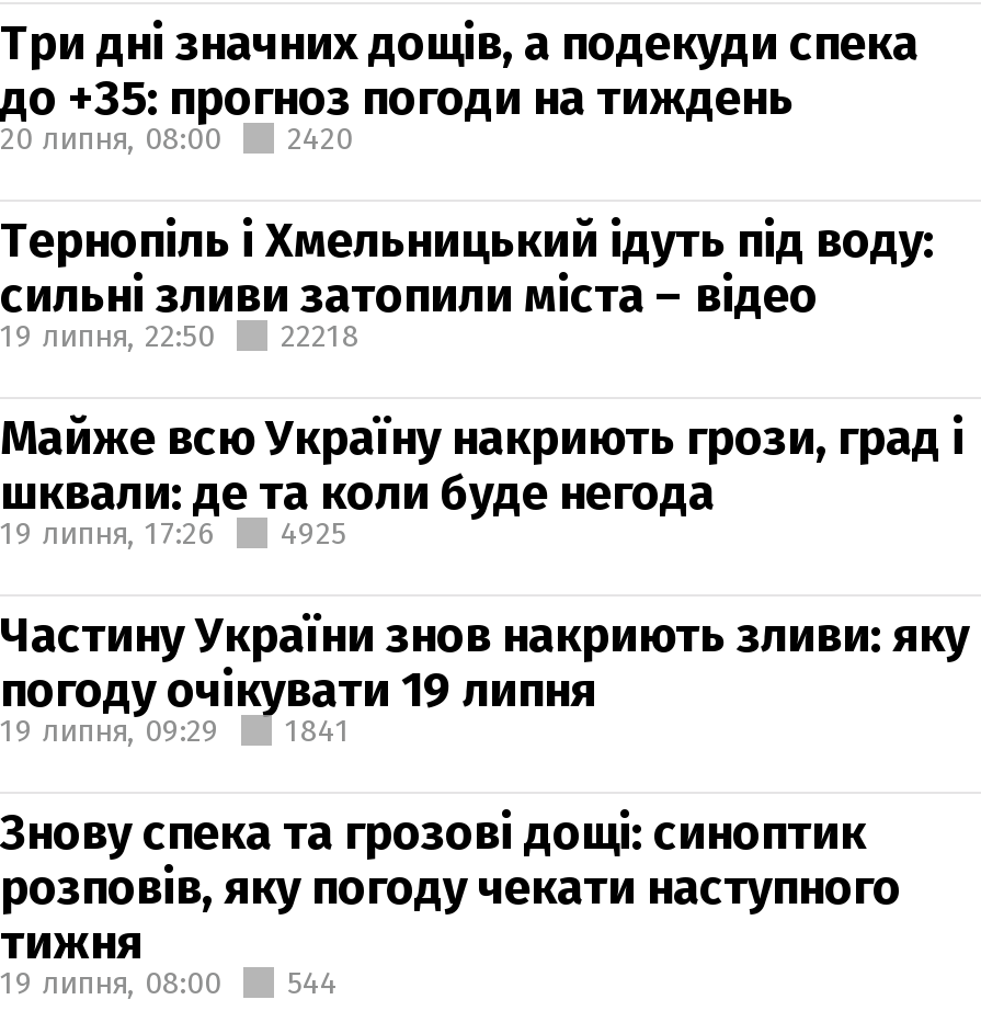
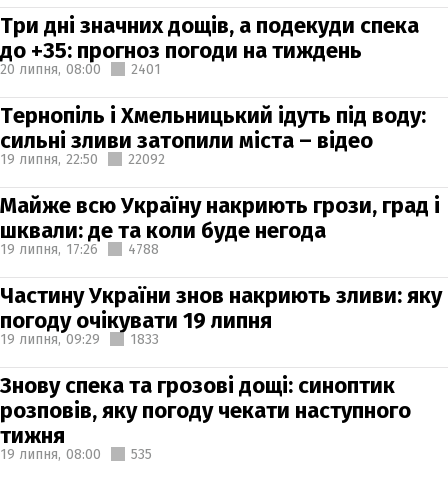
[0,120,353,157] 20 липня, 08:00 2420 -> [0,60,161,77] 20 липня, 08:00 2401
[0,317,360,354] 19 липня, 22:50 22218 -> [0,150,165,167] 19 липня, 22:50 22092
[0,514,346,552] 19 липня, 17:26 4925 -> [0,240,159,257] 19 липня, 17:26 4788
[0,712,351,749] 19 липня, 09:29 1841 -> [0,330,159,347] 19 липня, 09:29 1833
[0,964,338,1001] 19 липня, 08:00 544 -> [0,445,152,462] 19 липня, 08:00 535

